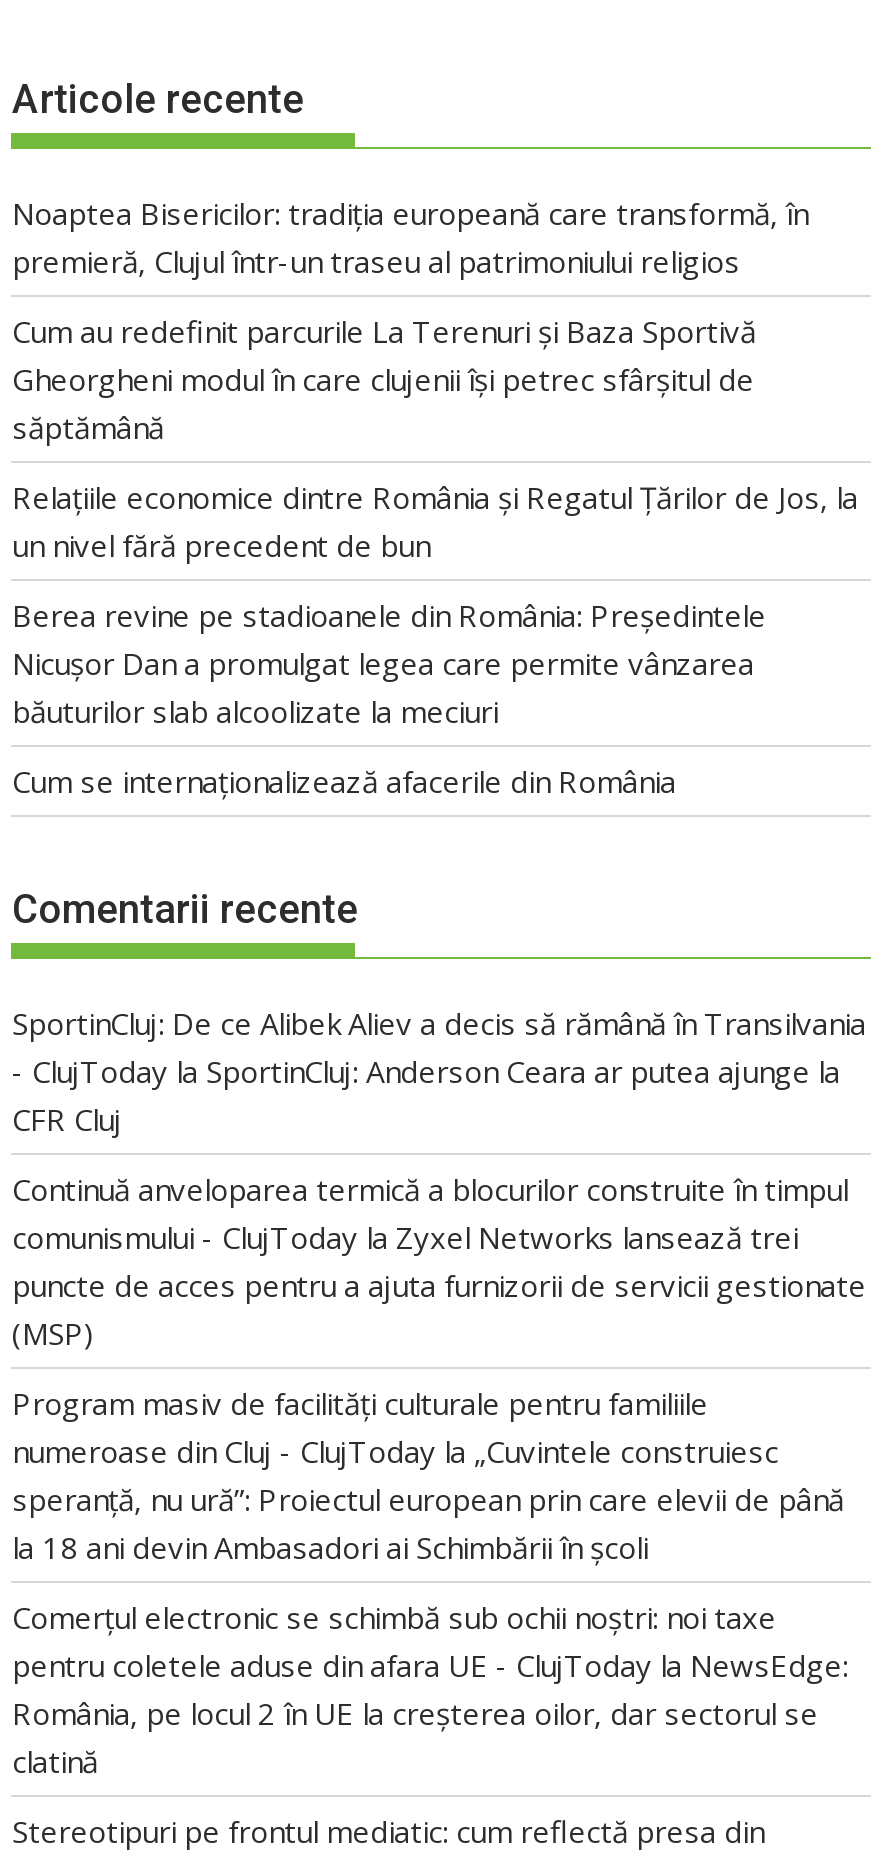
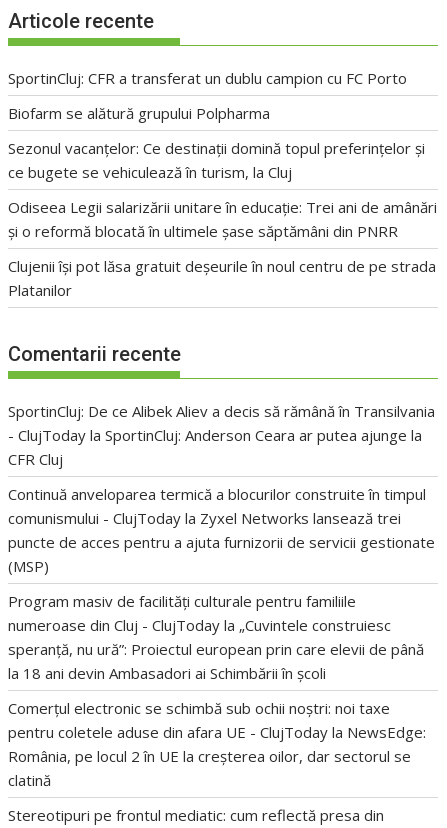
[12,192,808,280] Noaptea Bisericilor: tradiția europeană care transformă, în | premieră, Clujul într-un traseu al patrimoniului religios -> [8,68,407,88] SportinCluj: CFR a transferat un dublu campion cu FC Porto
[12,310,756,446] Cum au redefinit parcurile La Terenuri și Baza Sportivă | Gheorgheni modul în care clujenii își petrec sfârșitul de | săptămână -> [8,103,270,123] Biofarm se alătură grupului Polpharma
[12,476,858,564] Relațiile economice dintre România și Regatul Țărilor de Jos, la | un nivel fără precedent de bun -> [8,138,425,182] Sezonul vacanțelor: Ce destinații domină topul preferințelor și | ce bugete se vehiculează în turism, la Cluj
[12,594,766,730] Berea revine pe stadioanele din România: Președintele | Nicușor Dan a promulgat legea care permite vânzarea | băuturilor slab alcoolizate la meciuri -> [8,197,437,241] Odiseea Legii salarizării unitare în educație: Trei ani de amânări | și o reformă blocată în ultimele șase săptămâni din PNRR
[12,760,676,800] Cum se internaționalizează afacerile din România -> [8,256,436,300] Clujenii își pot lăsa gratuit deșeurile în noul centru de pe strada | Platanilor

